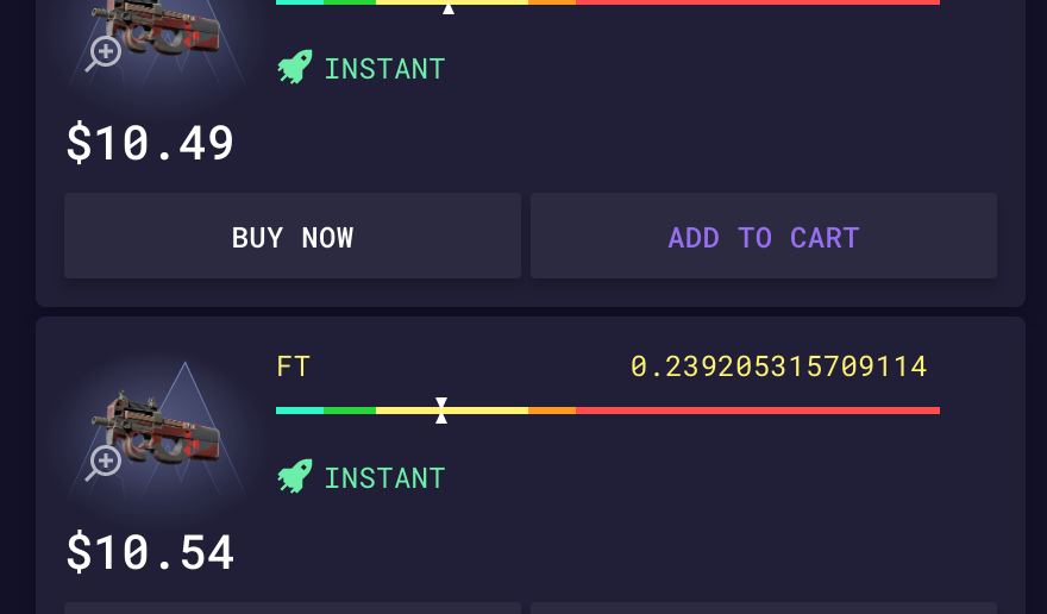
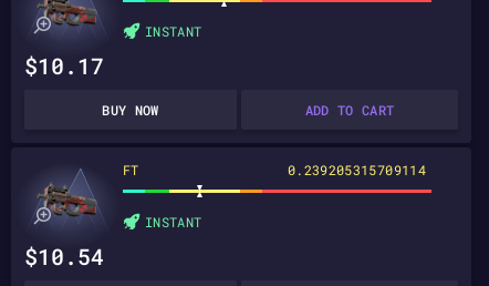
[64,111,236,173] $10.49 -> [24,52,104,80] $10.17

